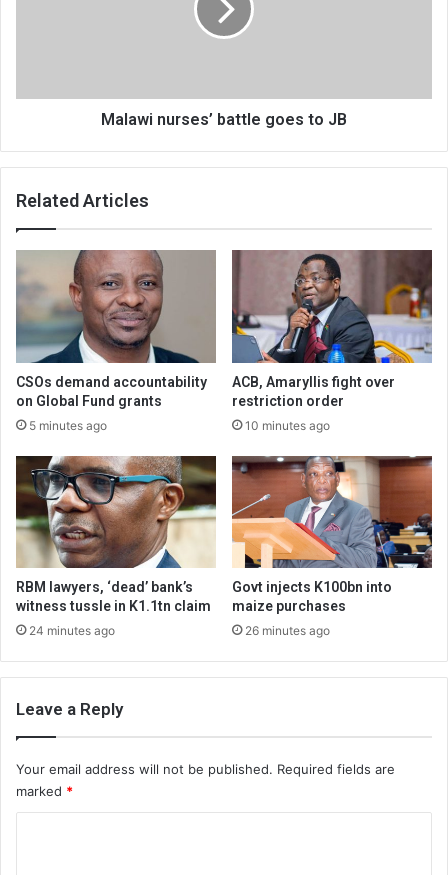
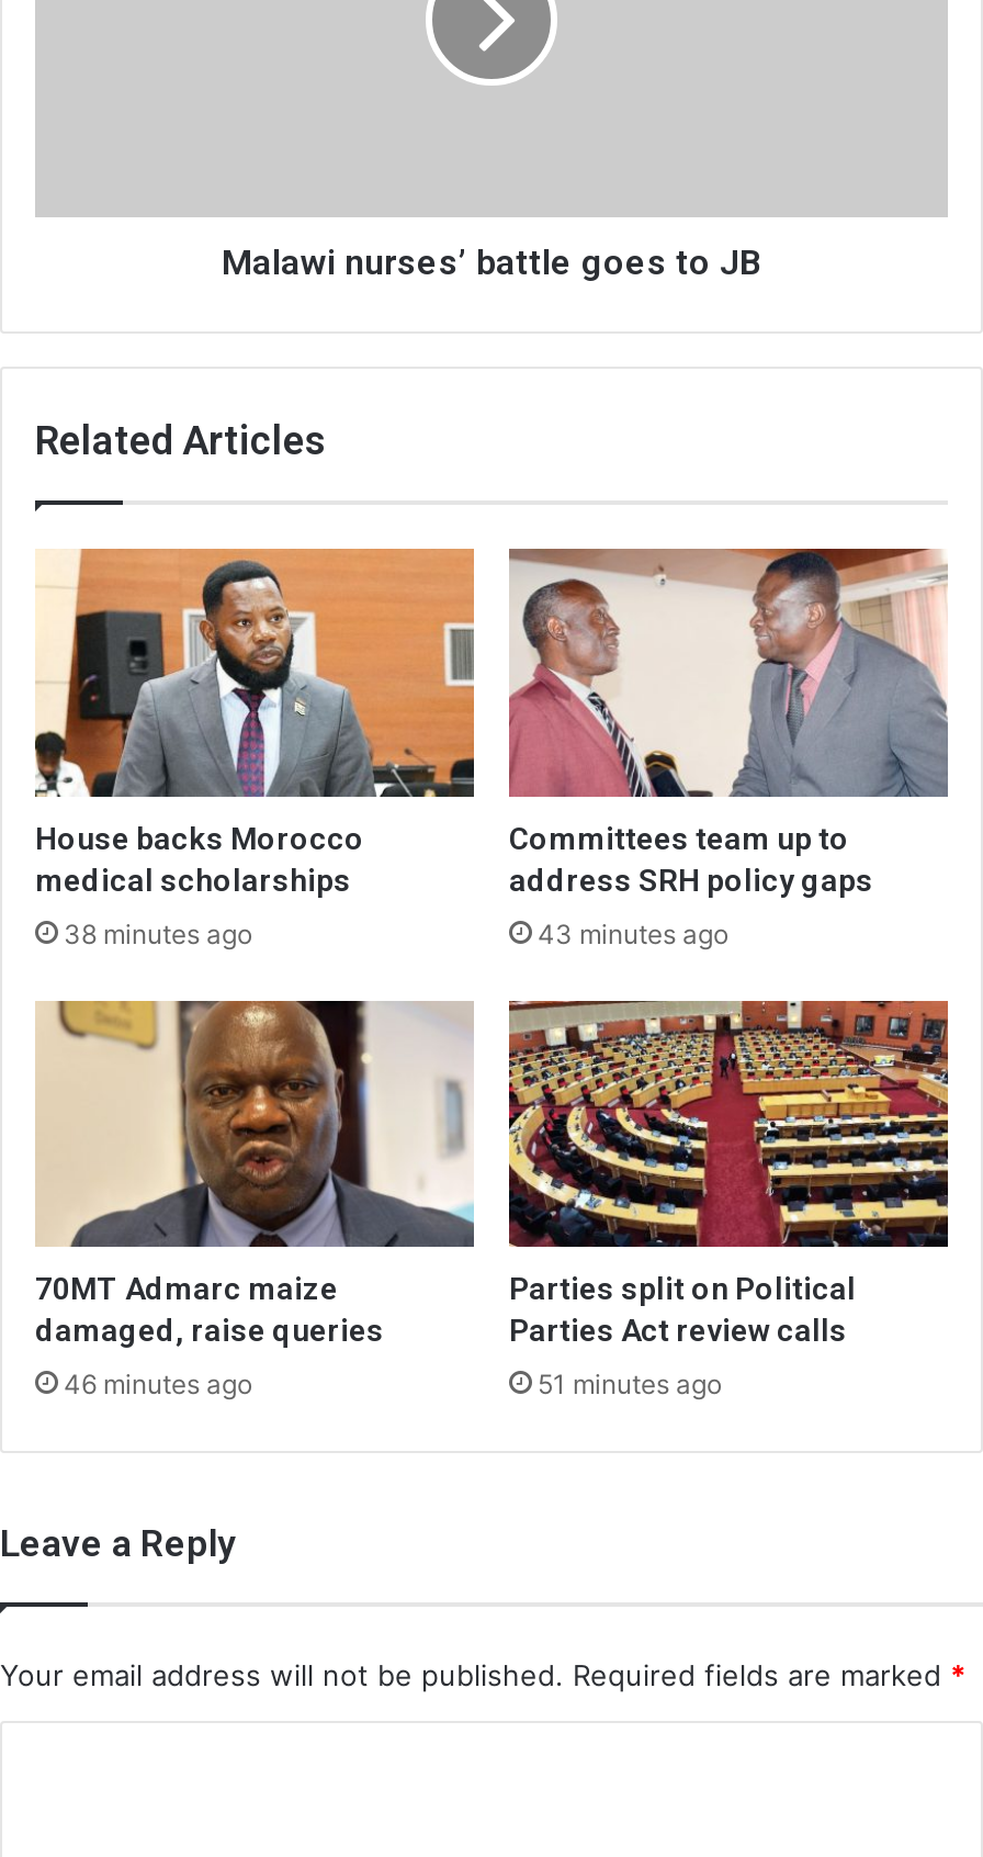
[15,249,216,408] [image] | CSOs demand accountability | on Global Fund grants -> [33,547,474,897] [image] | House backs Morocco | medical scholarships
[231,249,433,408] [image] | ACB, Amaryllis fight over | restriction order -> [507,547,948,897] [image] | Committees team up to | address SRH policy gaps
[29,417,107,432] 5 minutes ago -> [64,916,252,949] 38 minutes ago
[245,417,330,432] 10 minutes ago -> [538,916,728,949] 43 minutes ago
[15,455,217,614] [image] | RBM lawyers, ‘dead’ bank’s | witness tussle in K1.1tn claim -> [35,999,476,1348] [image] | 70MT Admarc maize | damaged, raise queries
[232,455,433,614] [image] | Govt injects K100bn into | maize purchases -> [507,999,950,1348] [image] | Parties split on Political | Parties Act review calls
[29,623,115,638] 24 minutes ago -> [64,1368,252,1401] 46 minutes ago
[245,623,330,638] 26 minutes ago -> [538,1368,722,1401] 51 minutes ago

